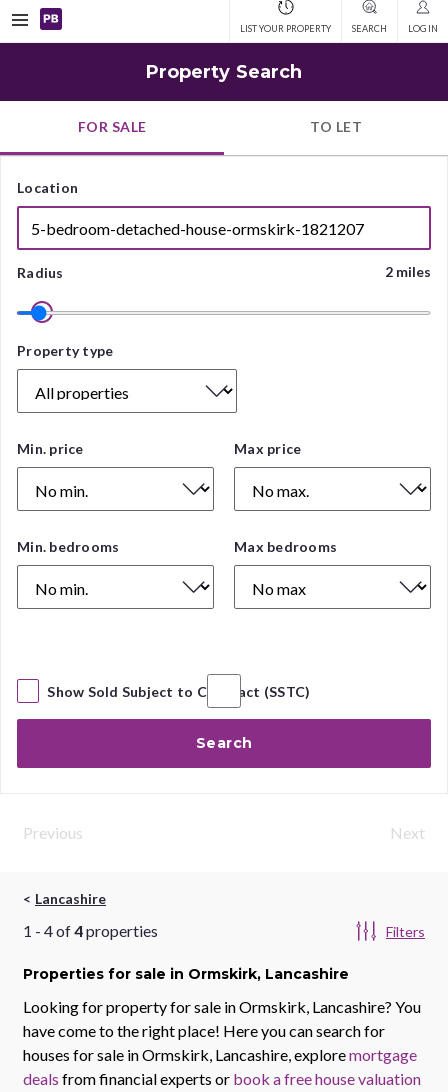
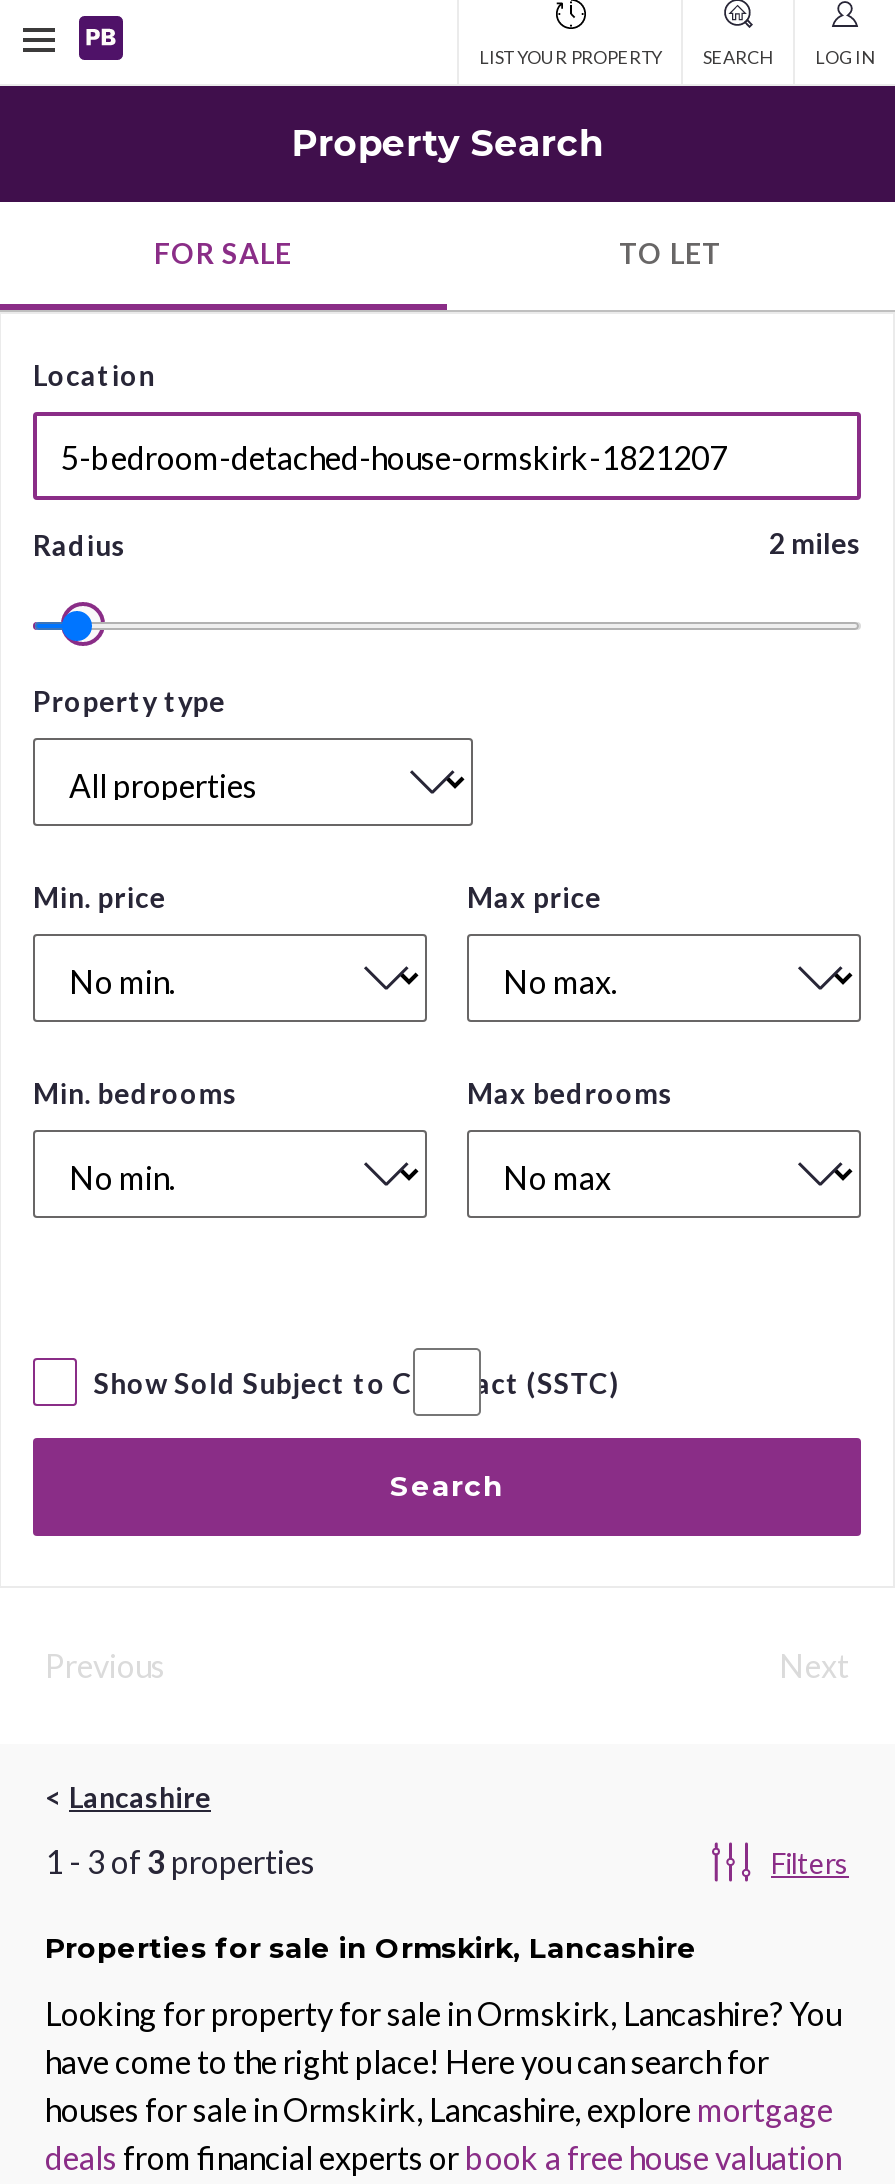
[23,921,158,940] 1 - 4 of 4 properties -> [45,1842,315,1880] 1 - 3 of 3 properties

